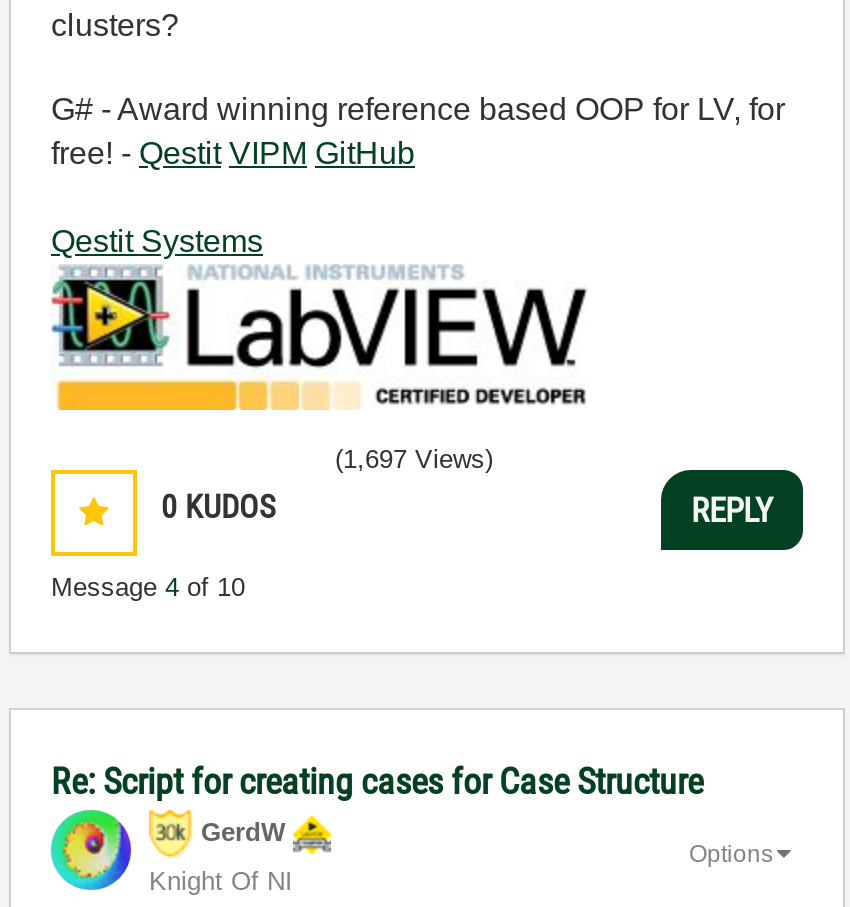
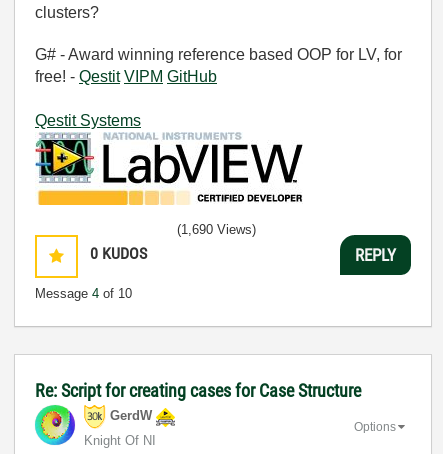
[335,444,493,474] (1,697 Views) -> [177,222,256,237] (1,690 Views)

